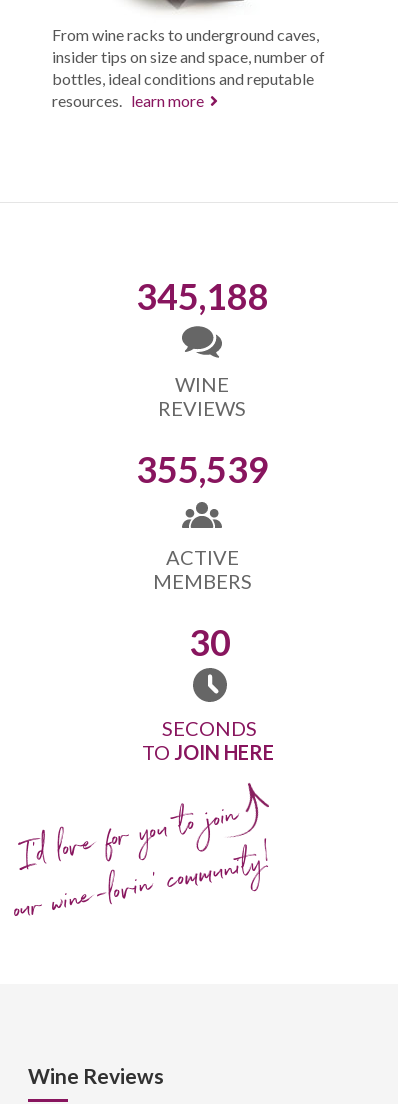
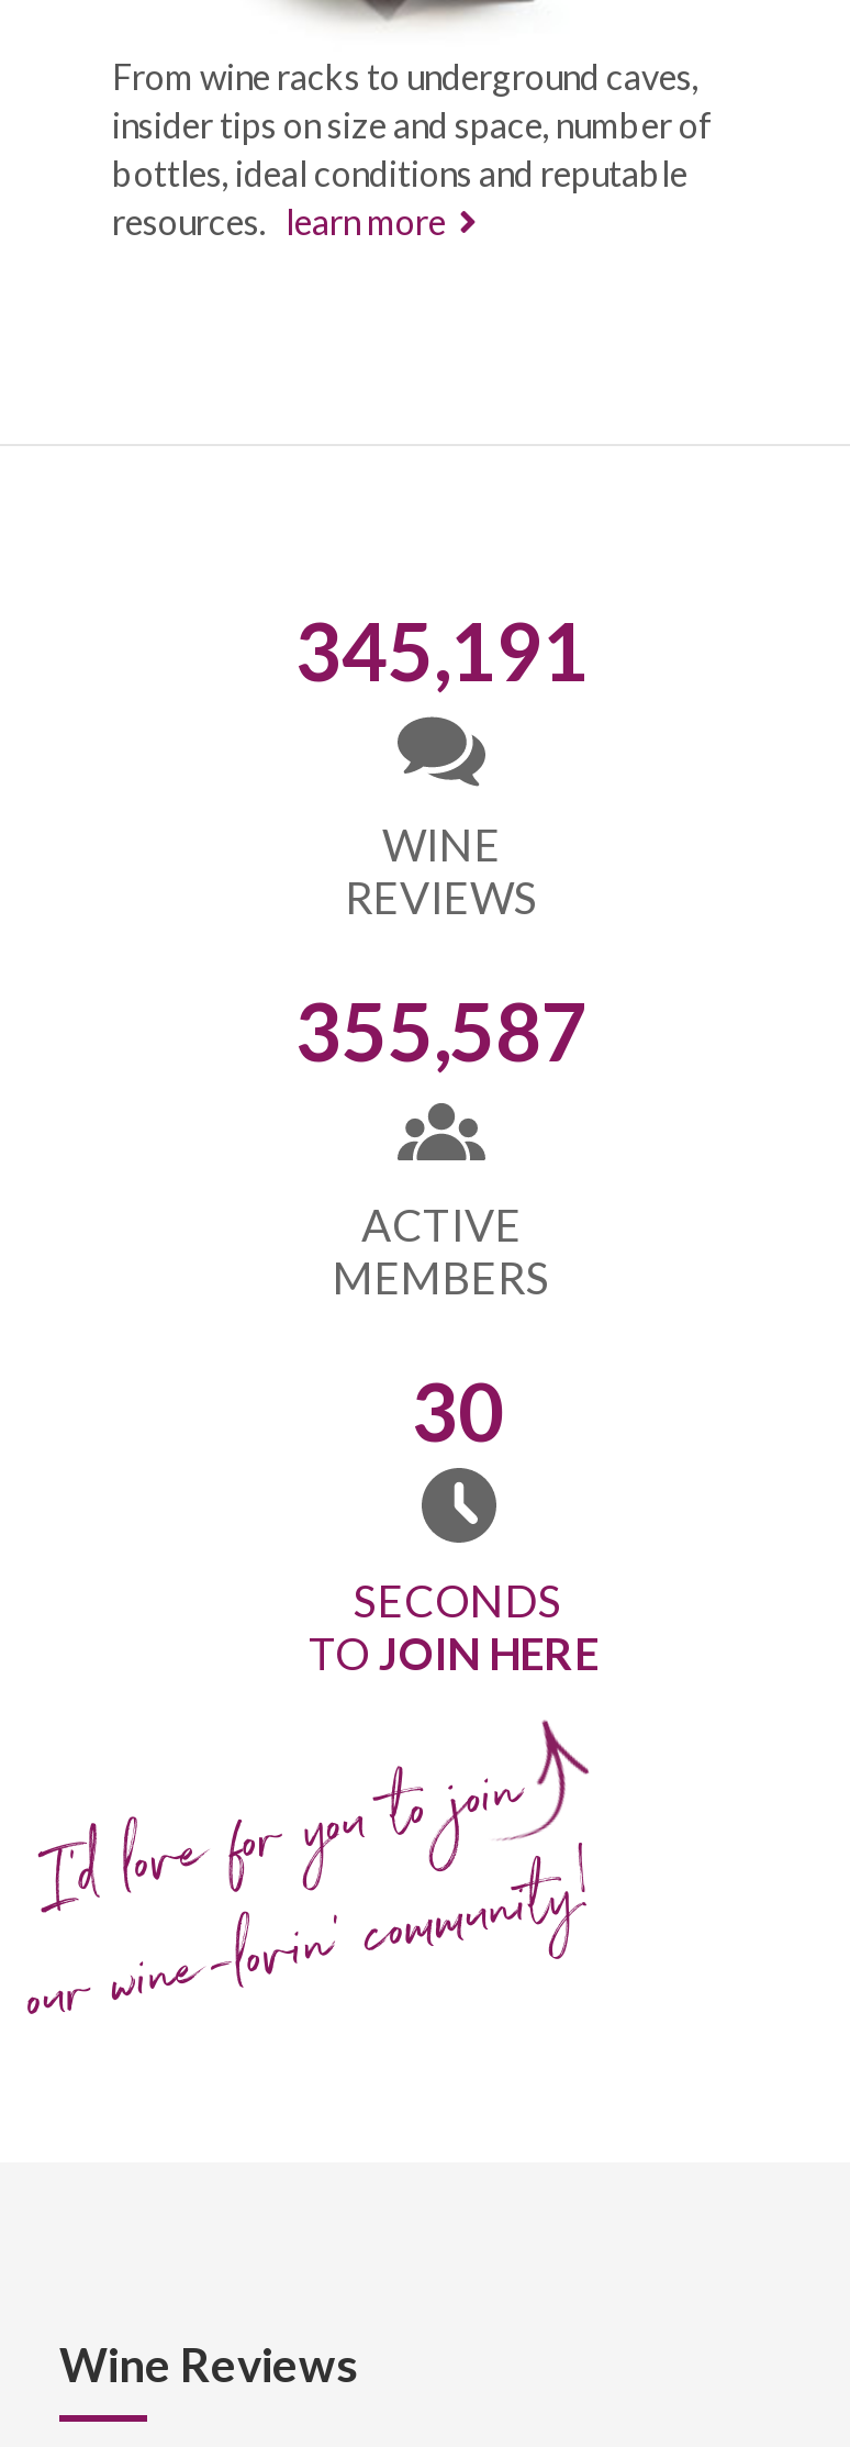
[135,274,268,318] 345,188 -> [295,602,588,699] 345,191
[135,447,268,491] 355,539 -> [295,982,588,1079] 355,587

